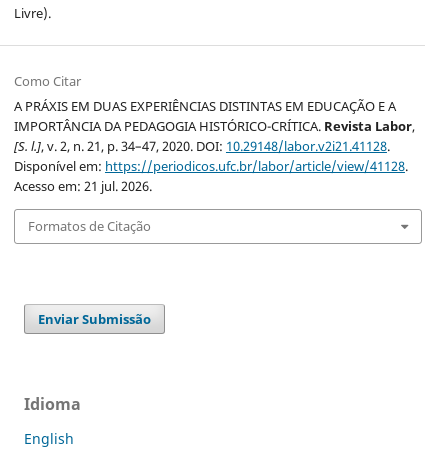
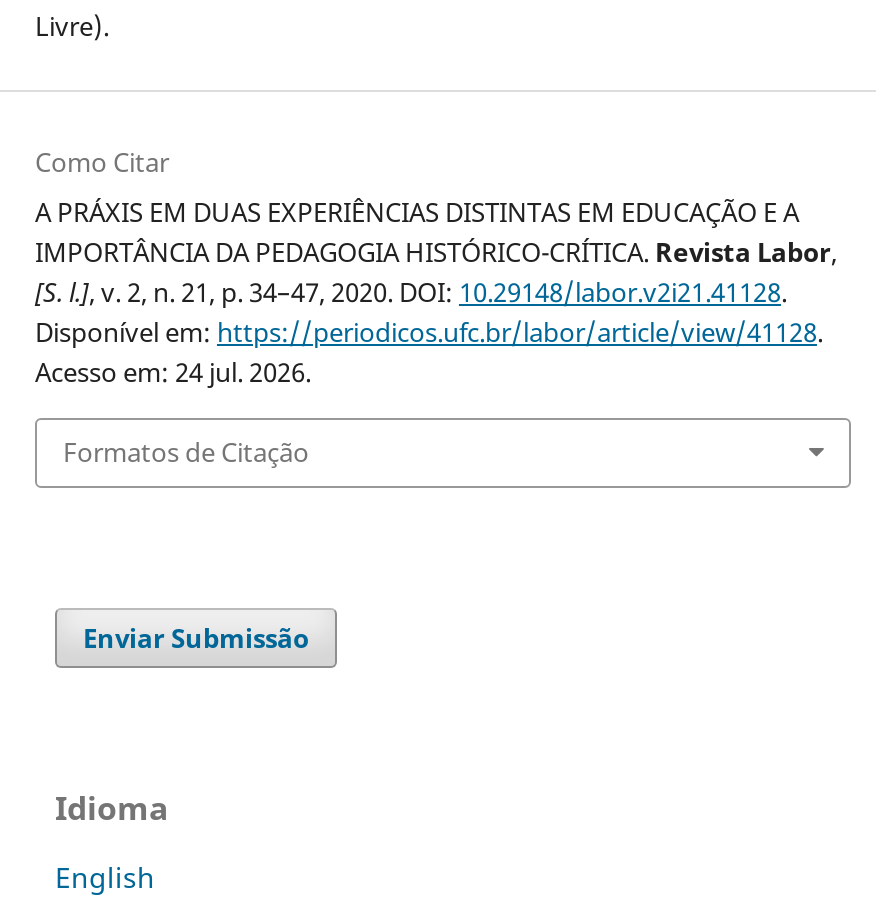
[14,177,152,195] Acesso em: 21 jul. 2026. -> [35,354,311,390] Acesso em: 24 jul. 2026.

